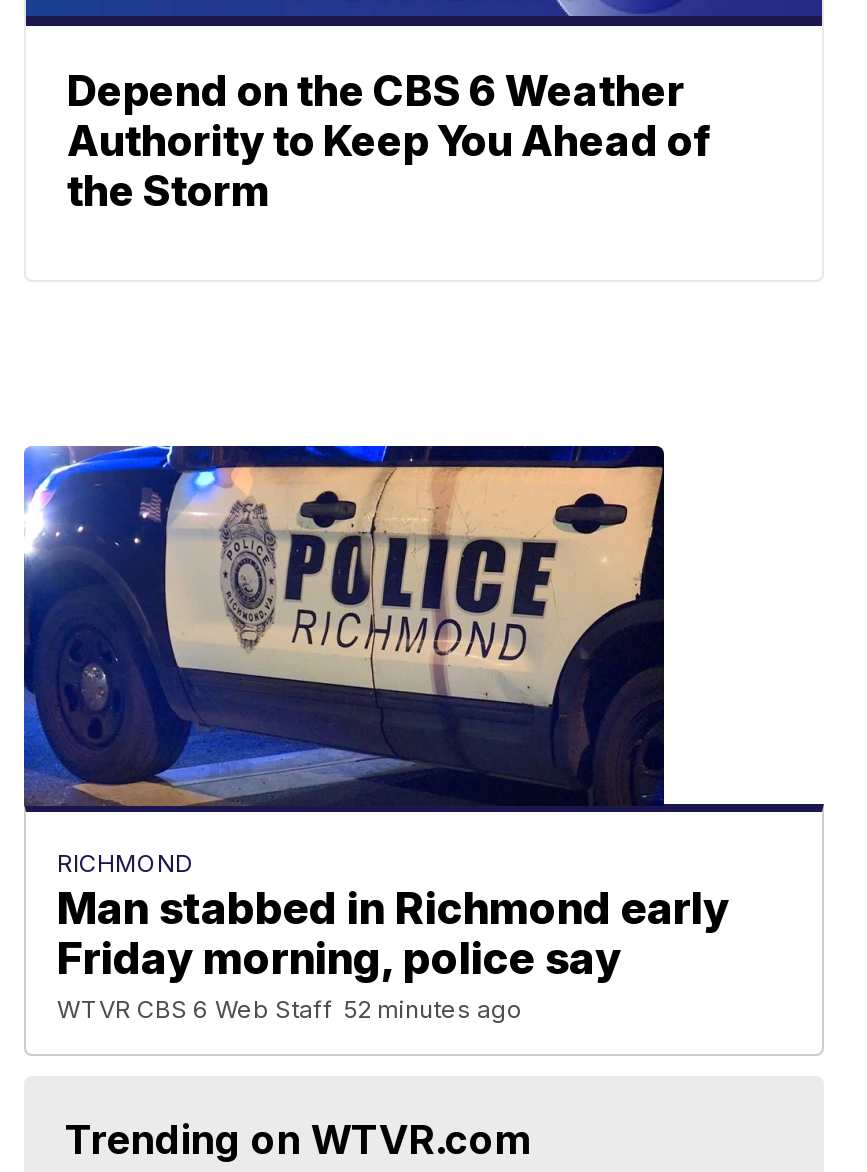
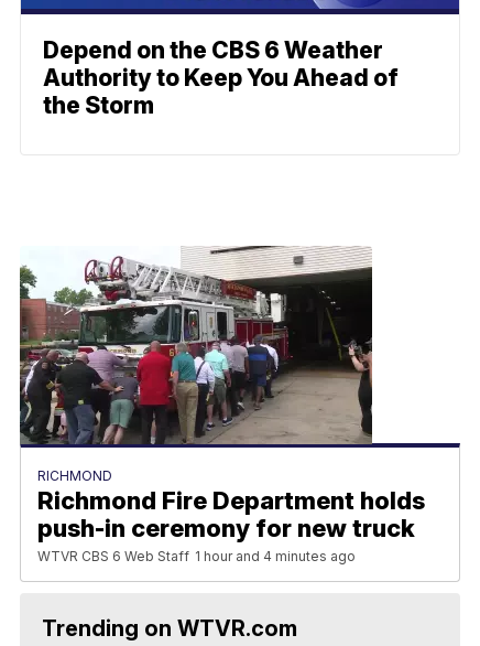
[22,444,729,1023] [image] | Man stabbed in Richmond early | Friday morning, police say | WTVR CBS 6 Web Staff 52 minutes ago -> [19,245,426,564] [image] | Richmond Fire Department holds | push-in ceremony for new truck | WTVR CBS 6 Web Staff 1 hour and 4 minutes ago

